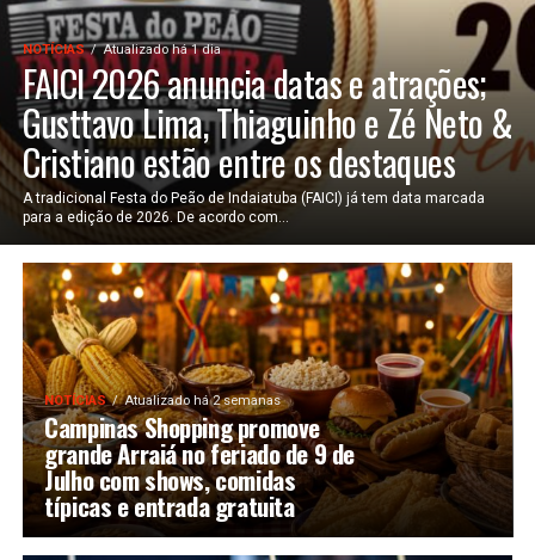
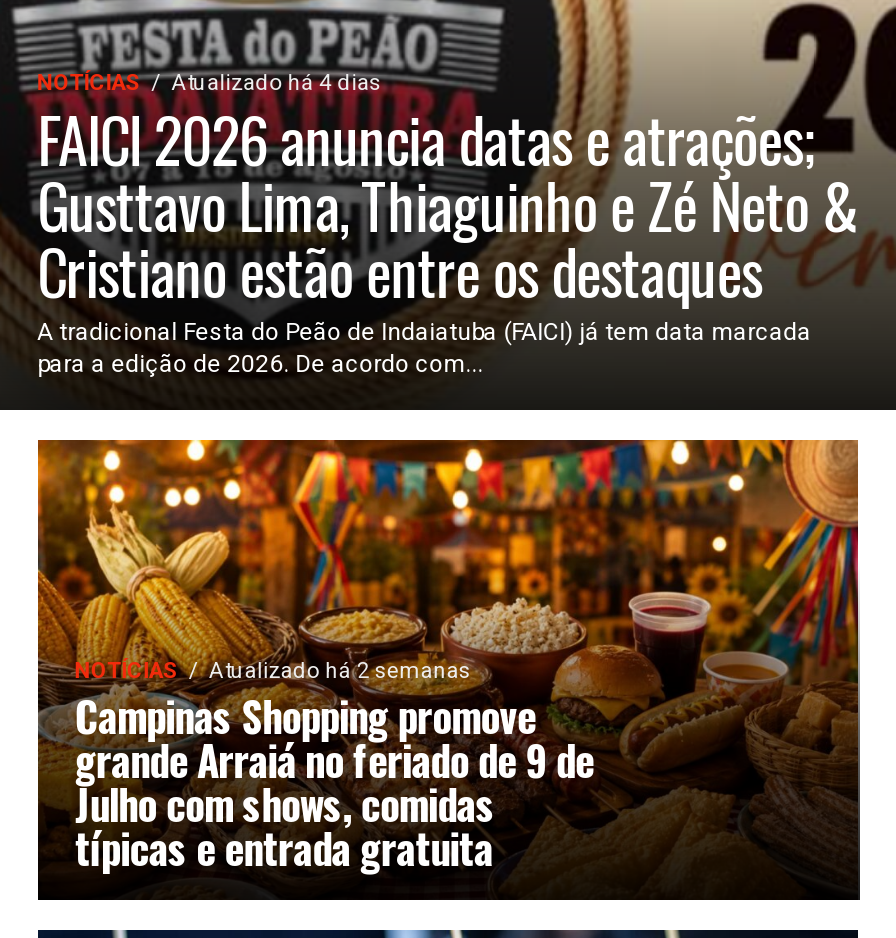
[102,42,221,57] Atualizado há 1 dia -> [171,70,381,96] Atualizado há 4 dias

